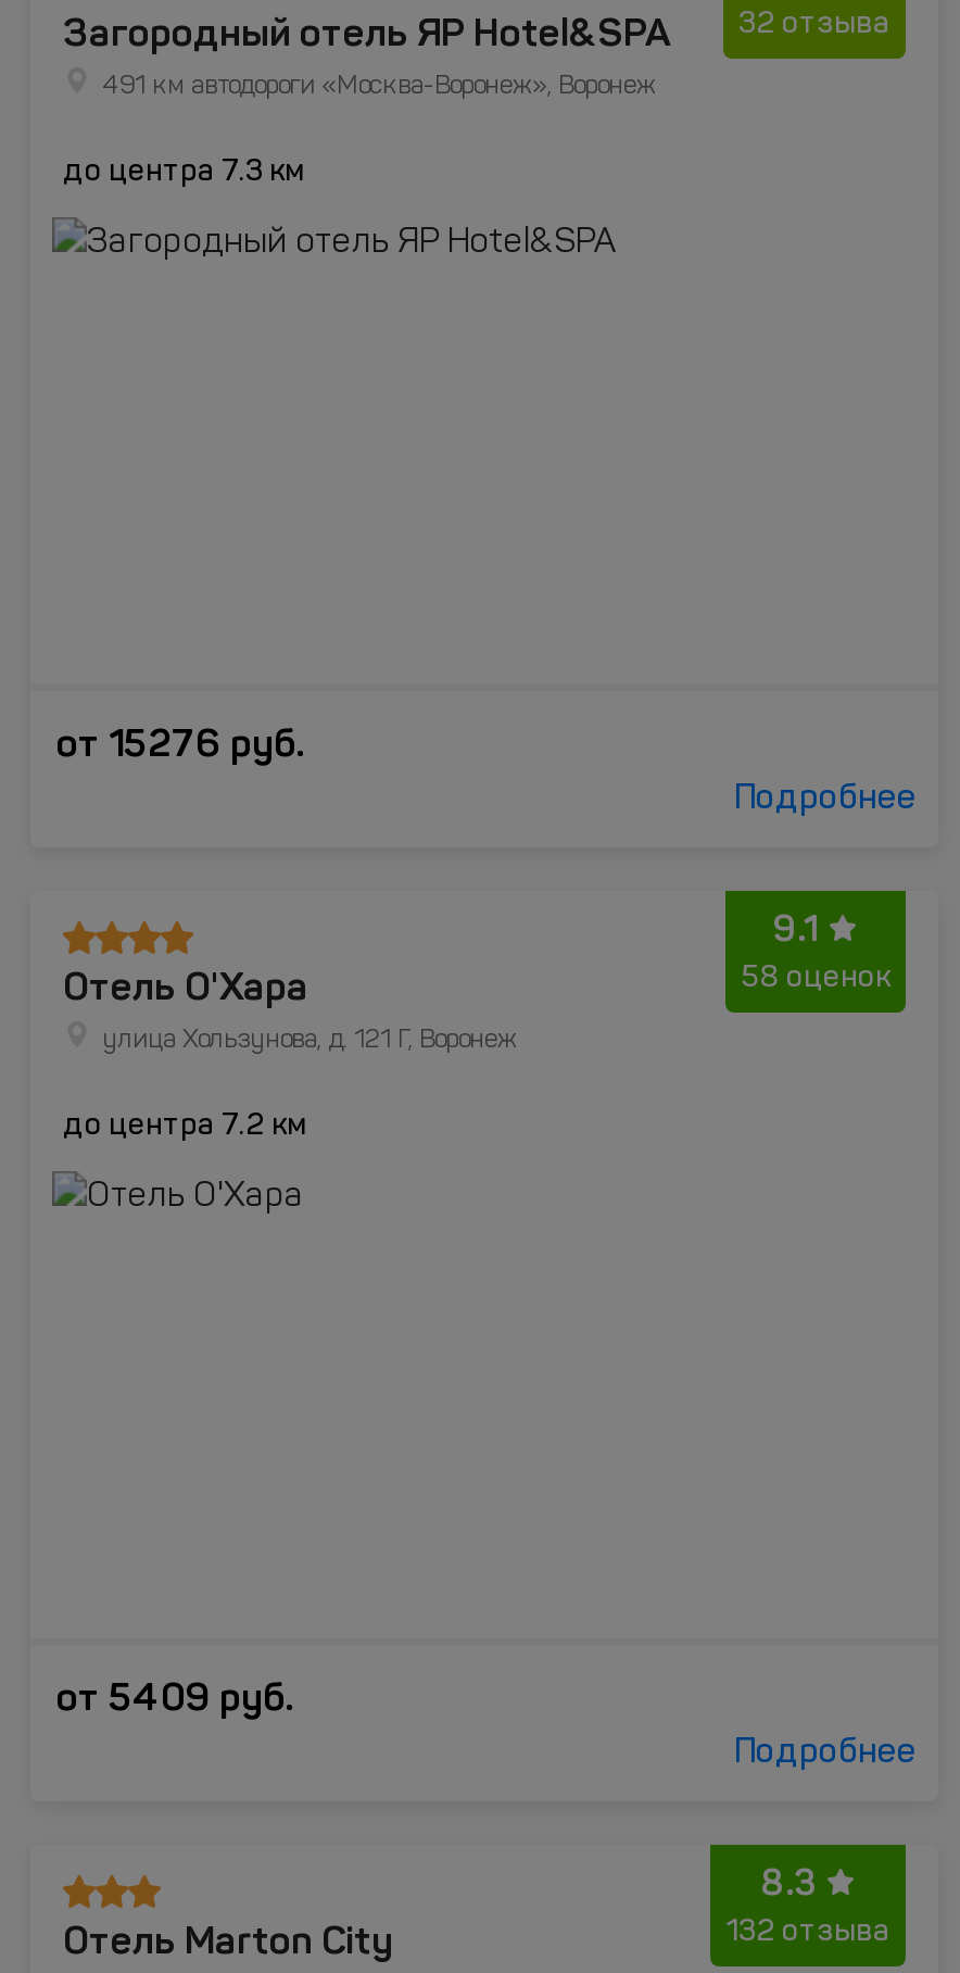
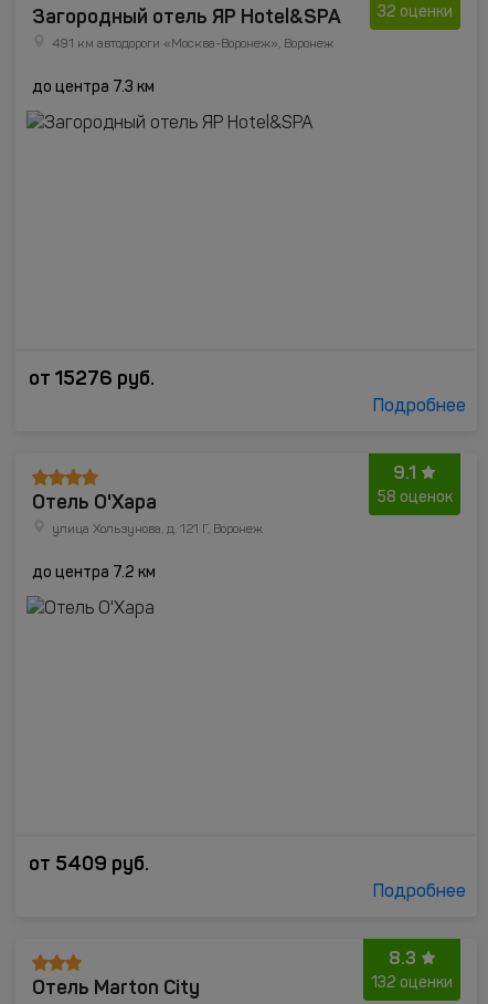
[738,9,890,39] 32 отзыва -> [378,4,453,20] 32 оценки
[725,1917,890,1947] 132 отзыва -> [371,975,453,991] 132 оценки

